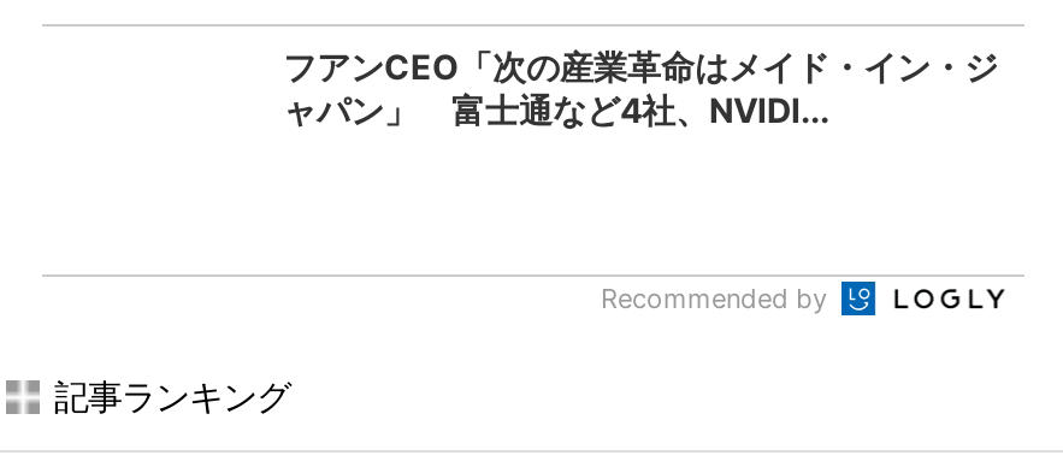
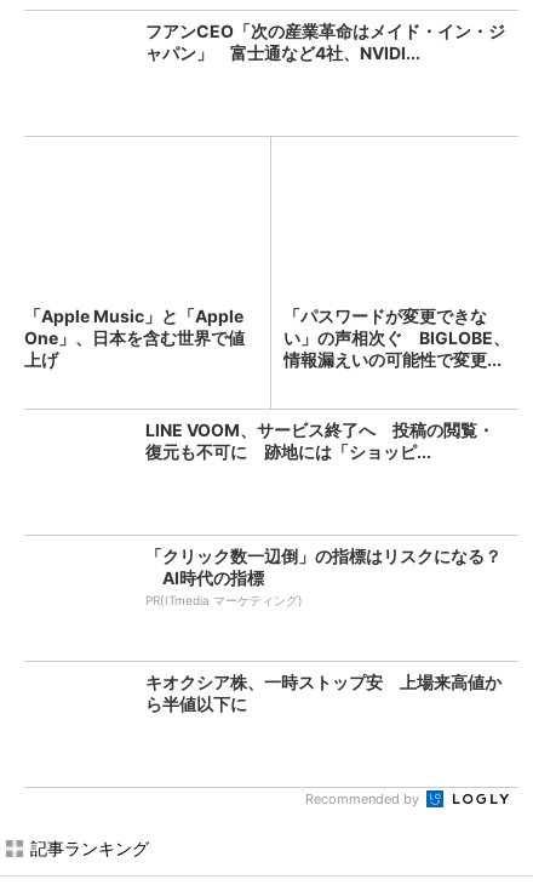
none -> [24,306,245,370] 「Apple Music」と「Apple | One」、日本を含む世界で値 | 上げ
none -> [145,306,510,462] 「パスワードが変更できな | い」の声相次ぐ BIGLOBE、 | 情報漏えいの可能性で変更... | LINE VOOM、サービス終了へ 投稿の閲覧・ | 復元も不可に 跡地には「ショッピ...
none -> [145,546,502,607] 「クリック数一辺倒」の指標はリスクになる？ | AI時代の指標 | PR(ITmedia マーケティング)
none -> [145,672,502,714] キオクシア株、一時ストップ安 上場来高値か | ら半値以下に

